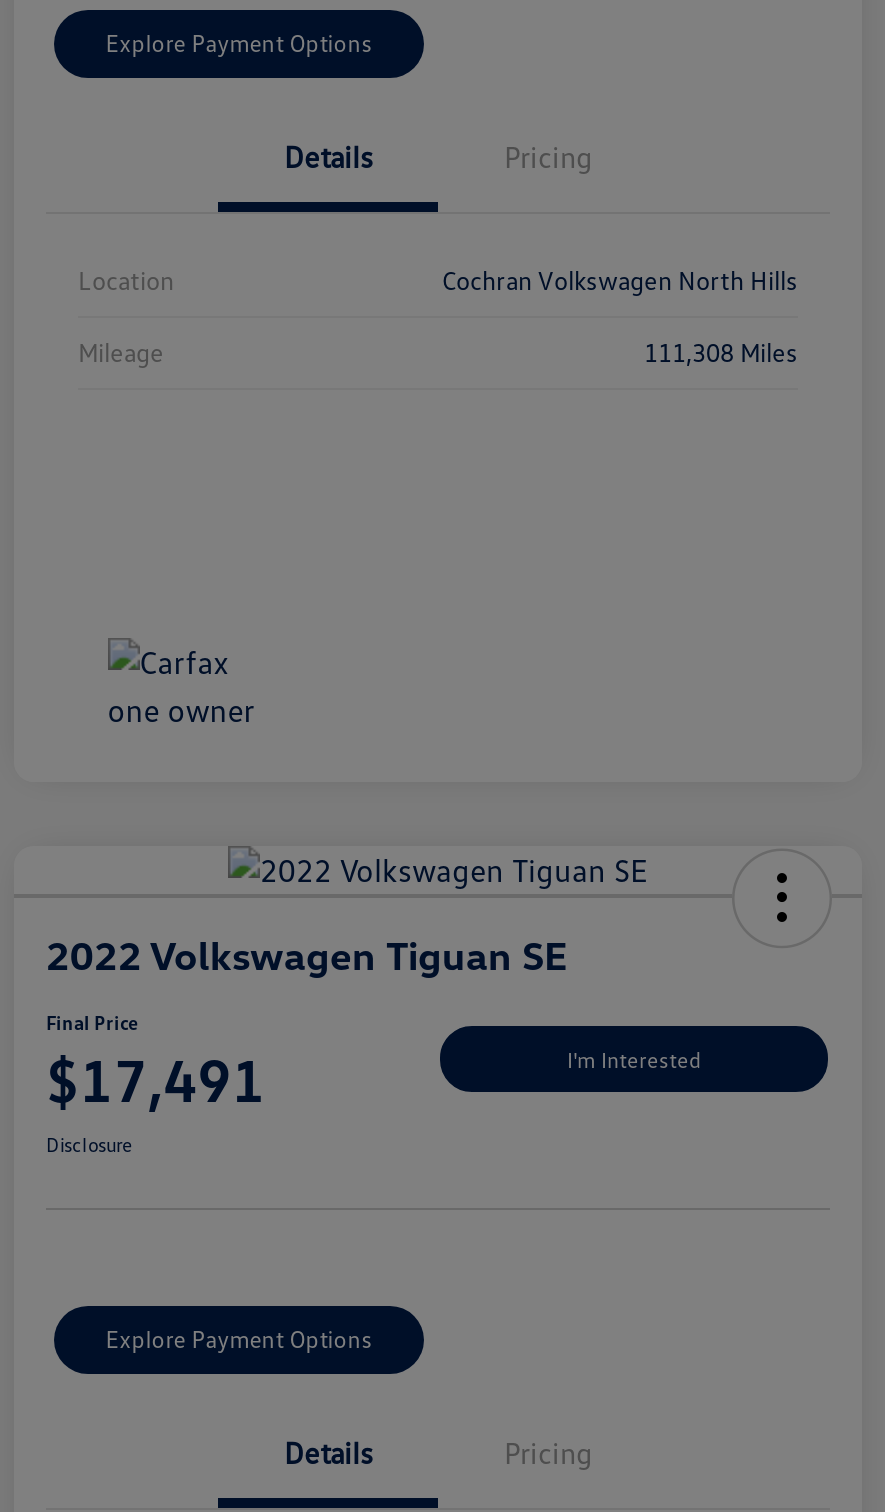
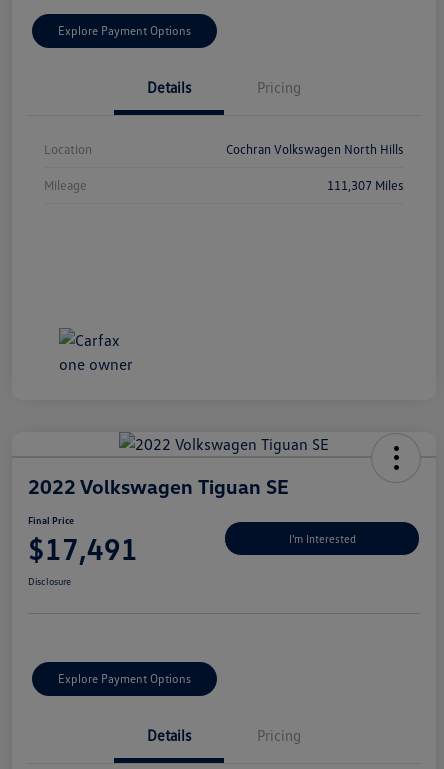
[644,336,798,368] 111,308 Miles -> [327,177,404,193] 111,307 Miles

